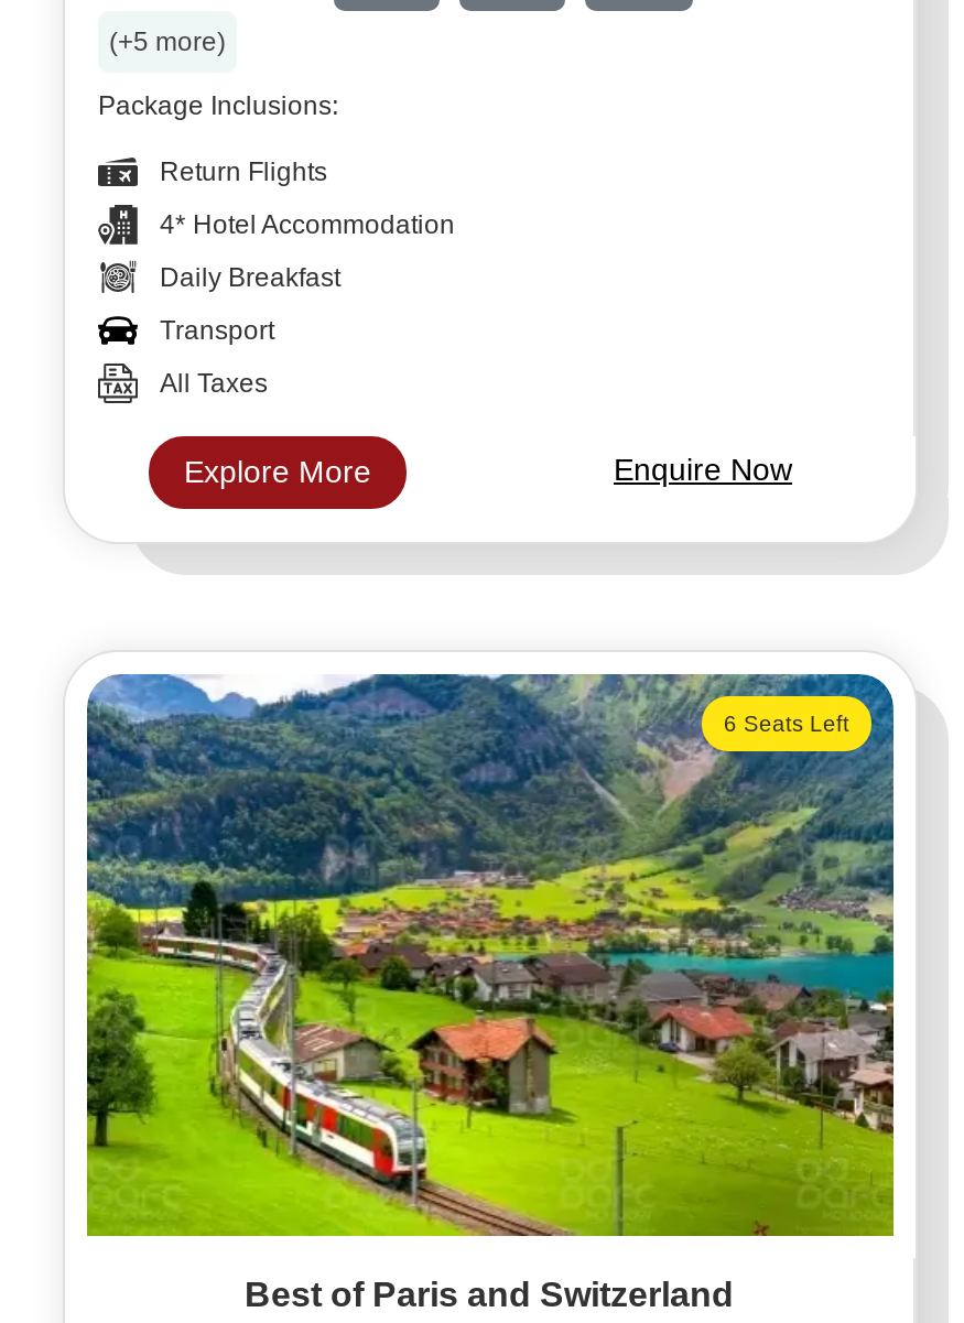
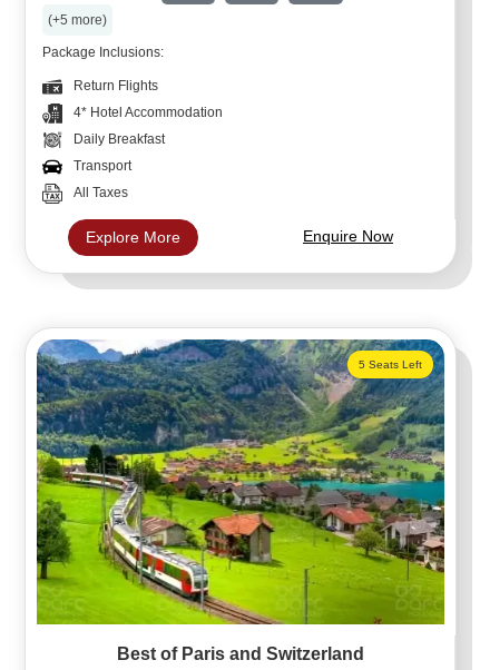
[724,710,849,735] 6 Seats Left -> [359,359,422,371] 5 Seats Left

